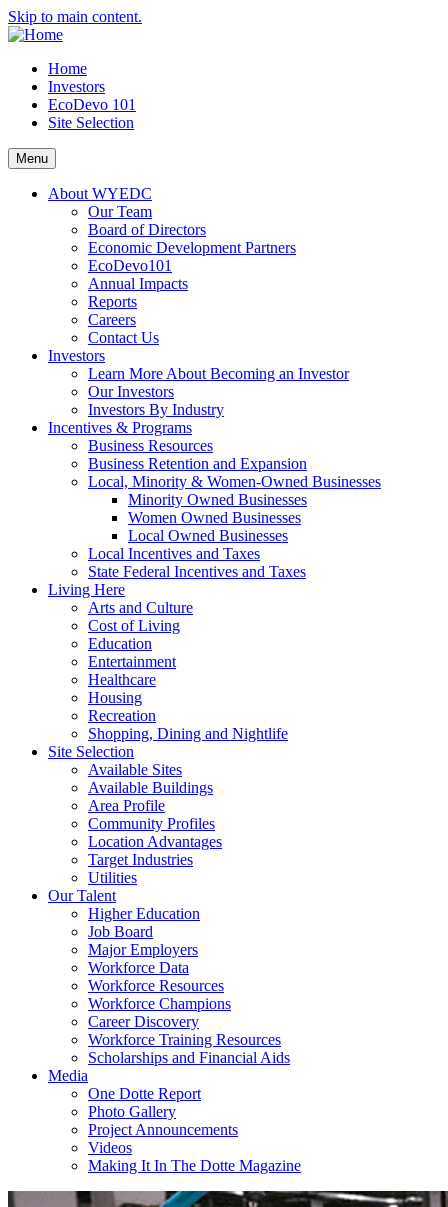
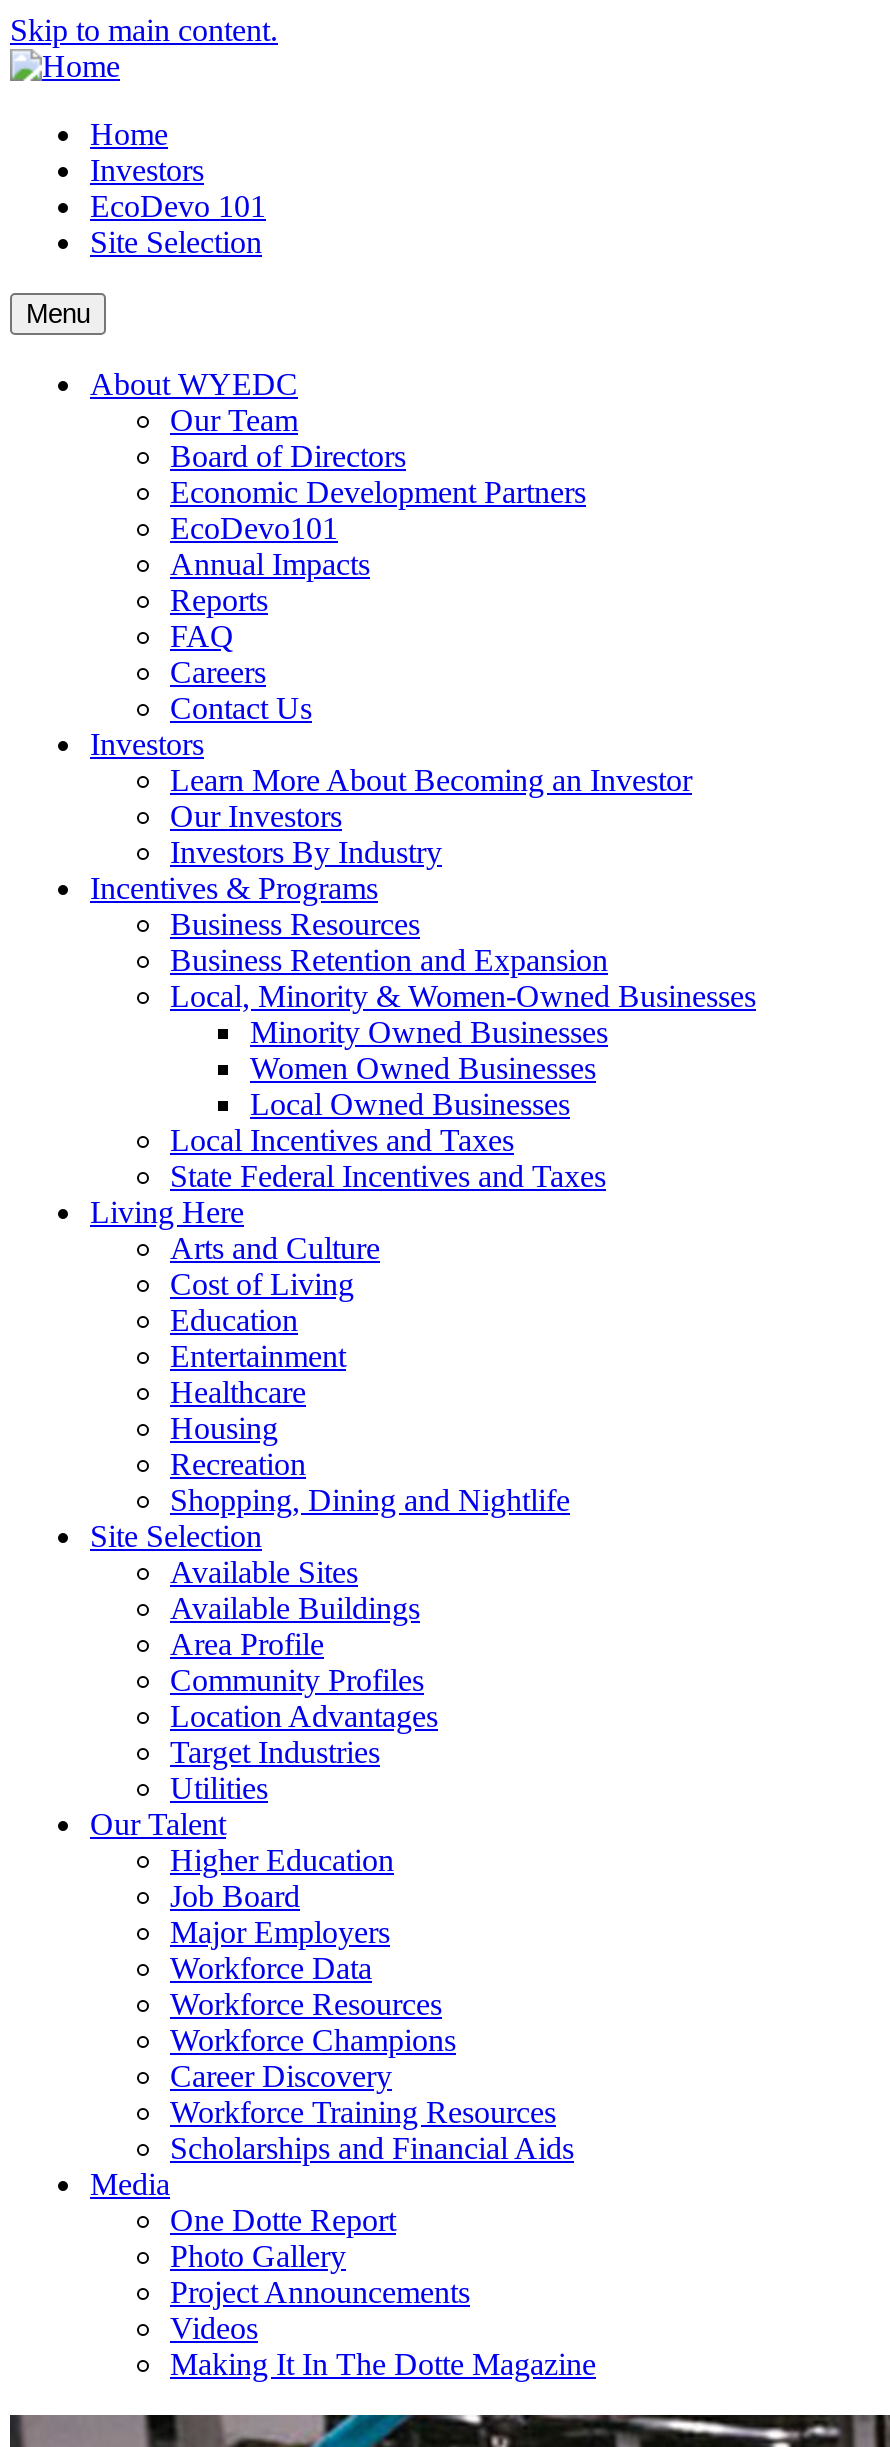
none -> [170,619,234,653] FAQ

